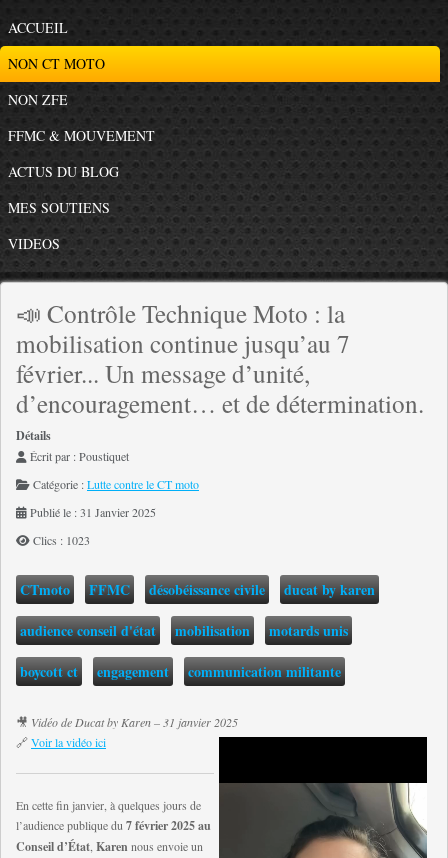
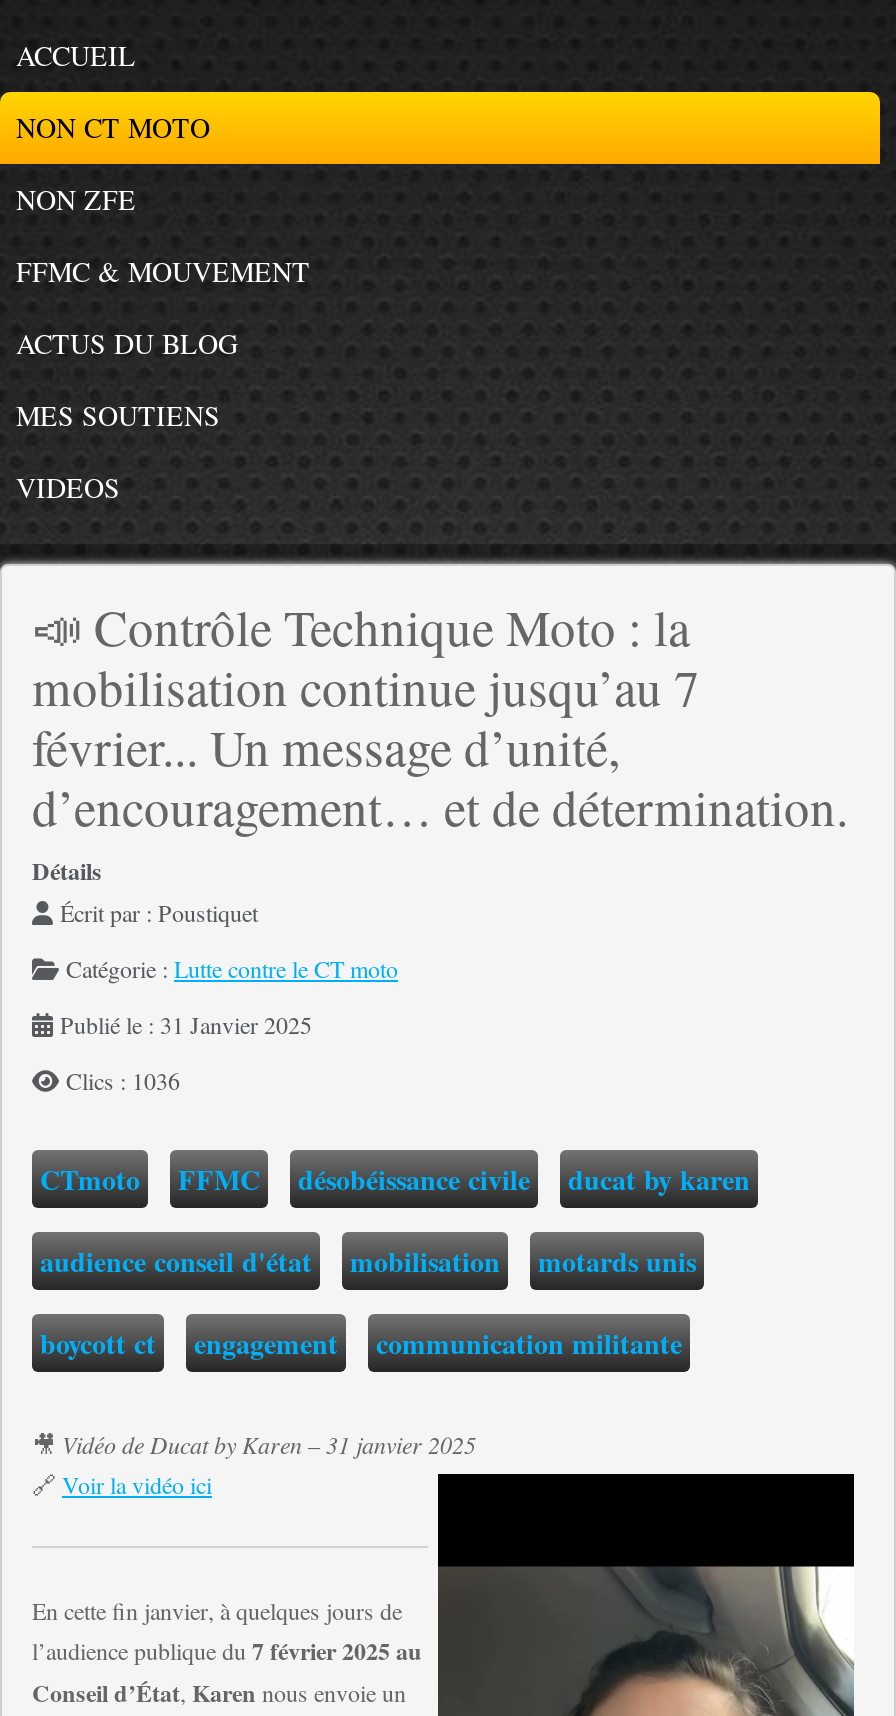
[33,532,90,548] Clics : 1023 -> [66,1064,180,1096] Clics : 1036

